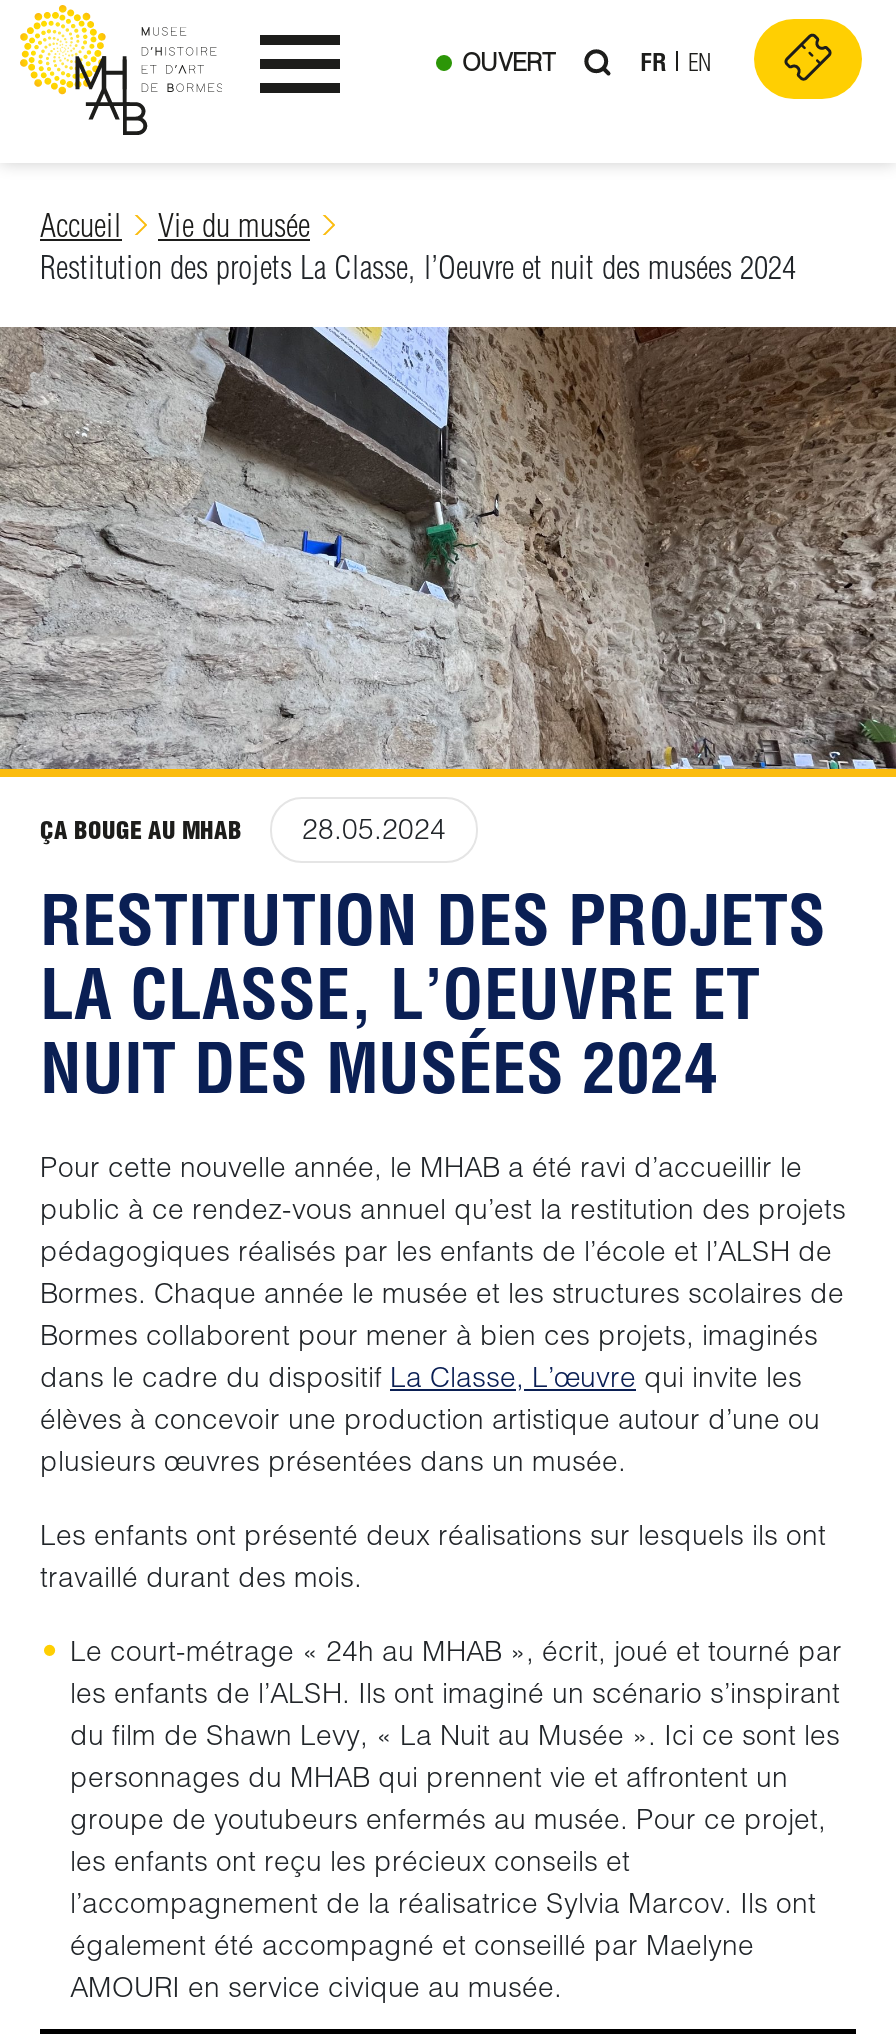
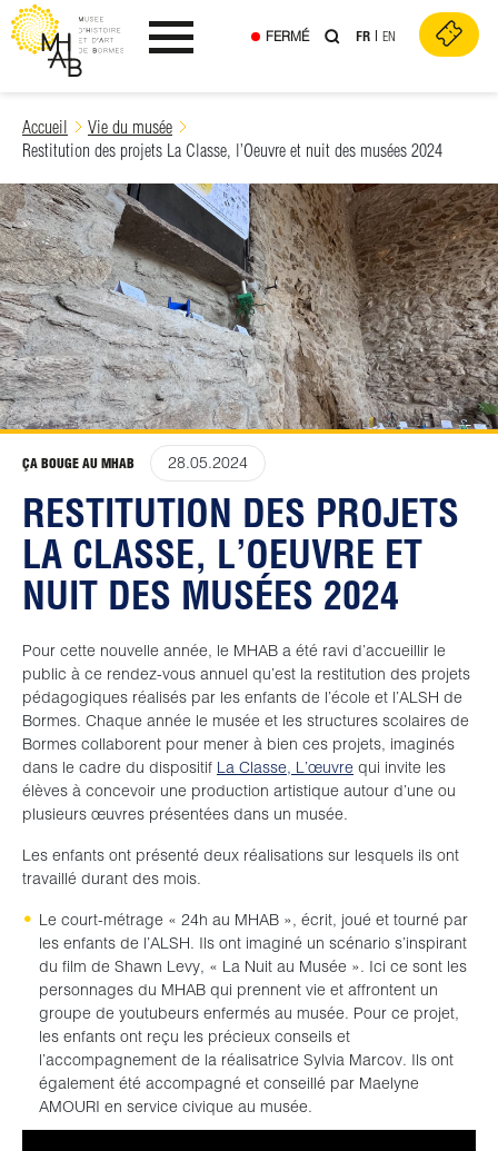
[462,46,556,76] OUVERT -> [266,27,309,44] FERMÉ

